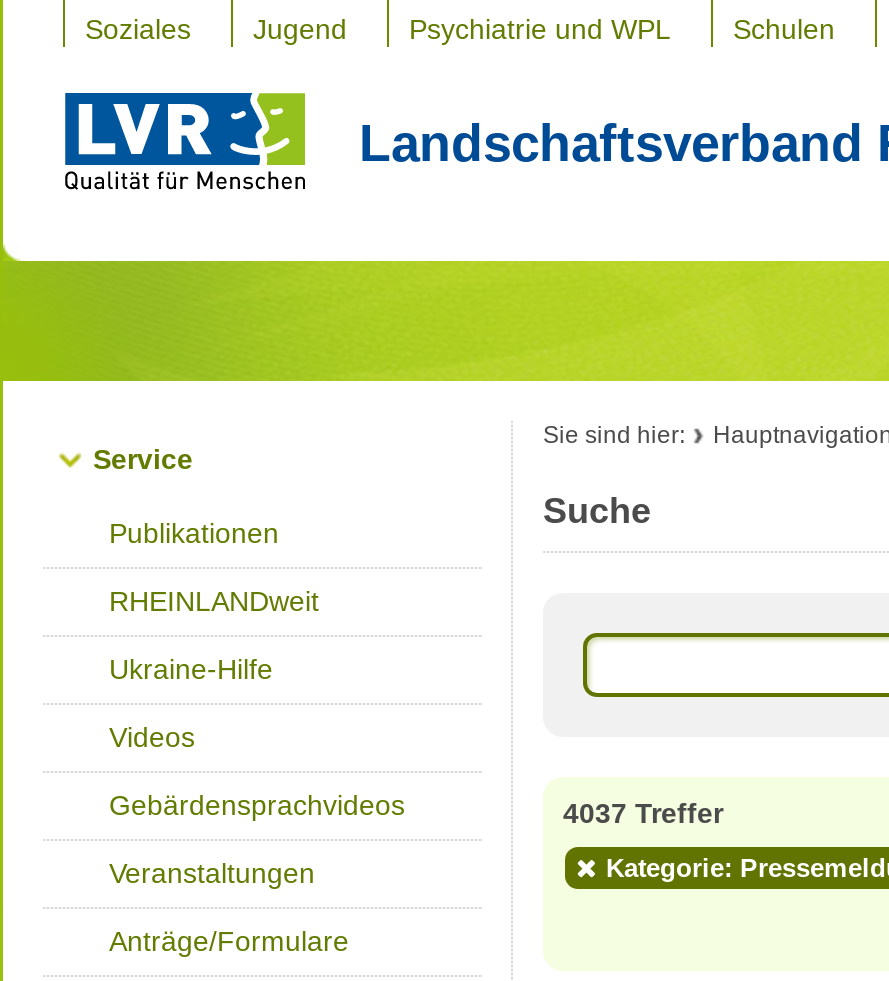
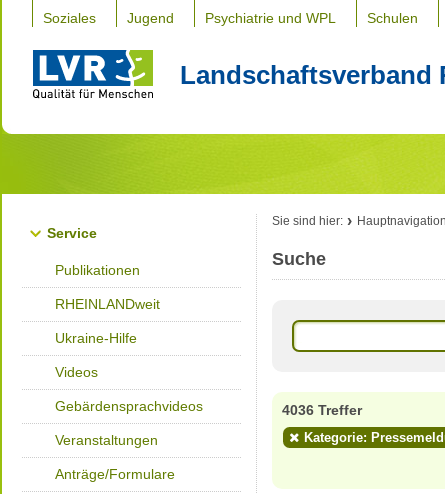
[563,797,723,829] 4037 Treffer -> [282,402,362,418] 4036 Treffer

